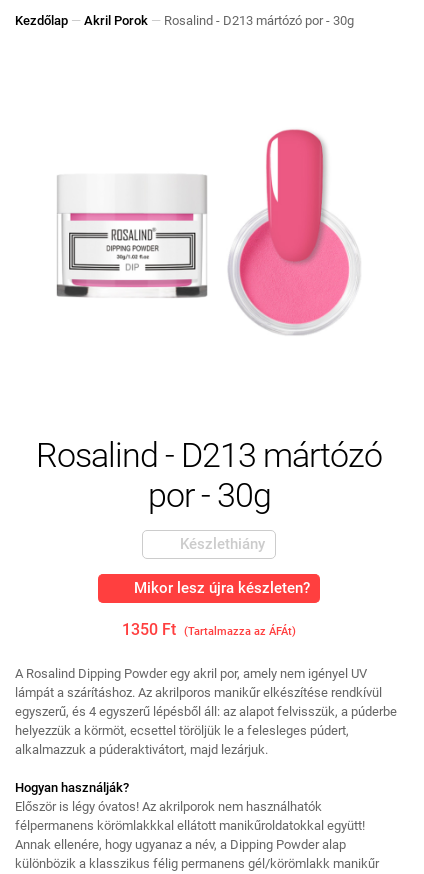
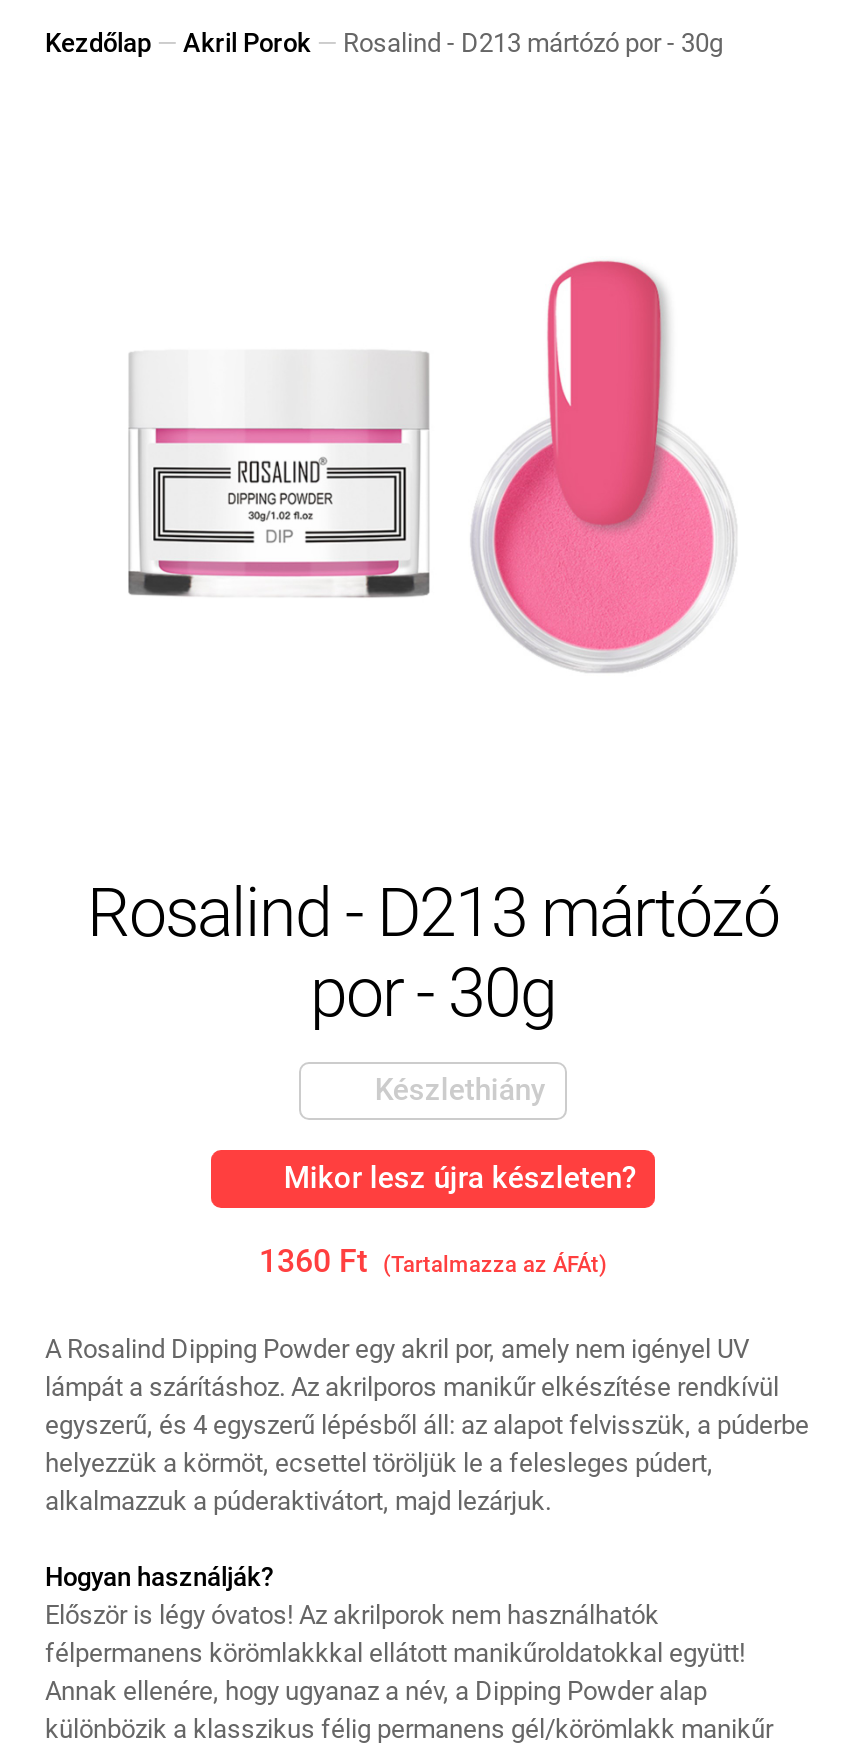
[122,620,296,639] 1350 Ft (Tartalmazza az ÁFÁt) -> [259,1242,607,1280] 1360 Ft (Tartalmazza az ÁFÁt)

